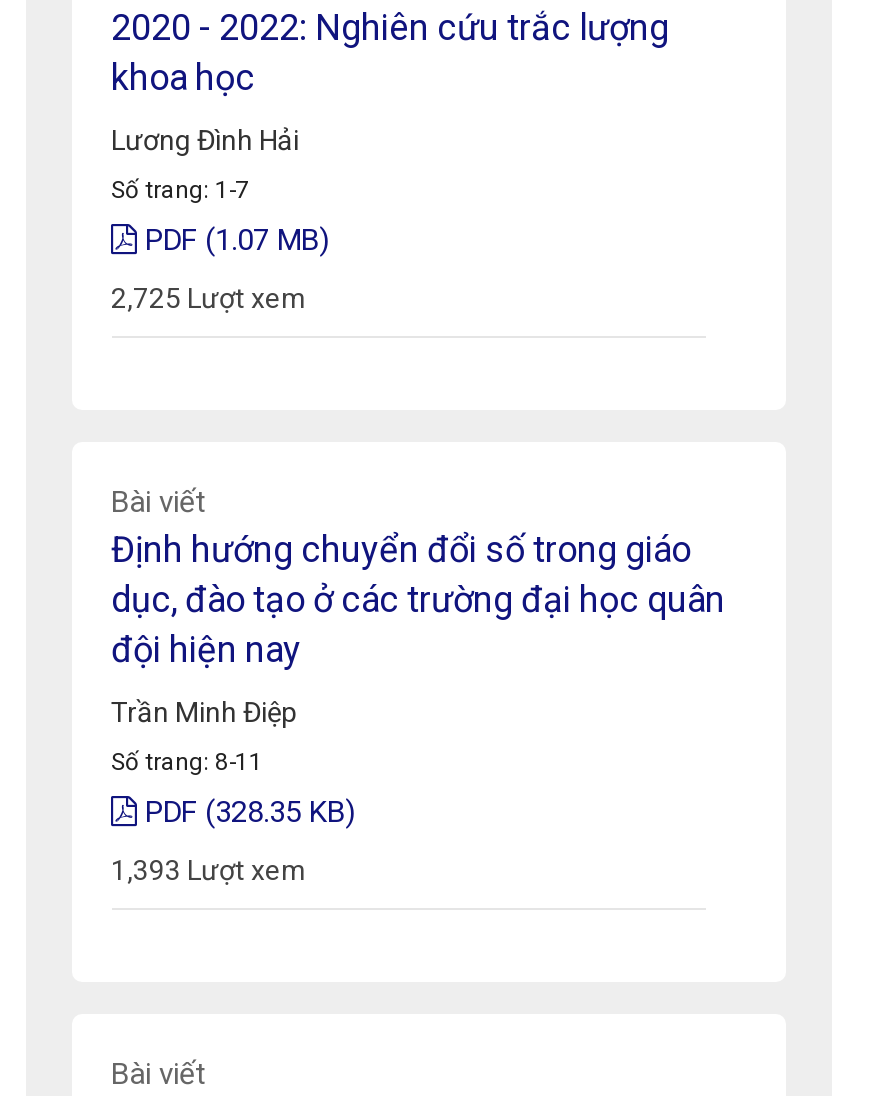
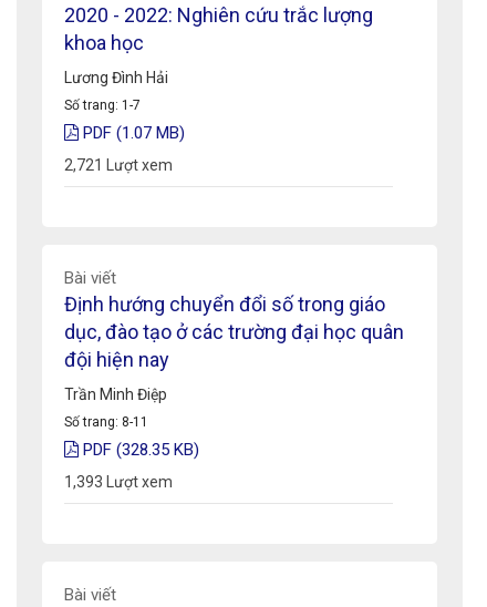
[111,281,307,313] 2,725 Lượt xem -> [64,156,172,173] 2,721 Lượt xem

